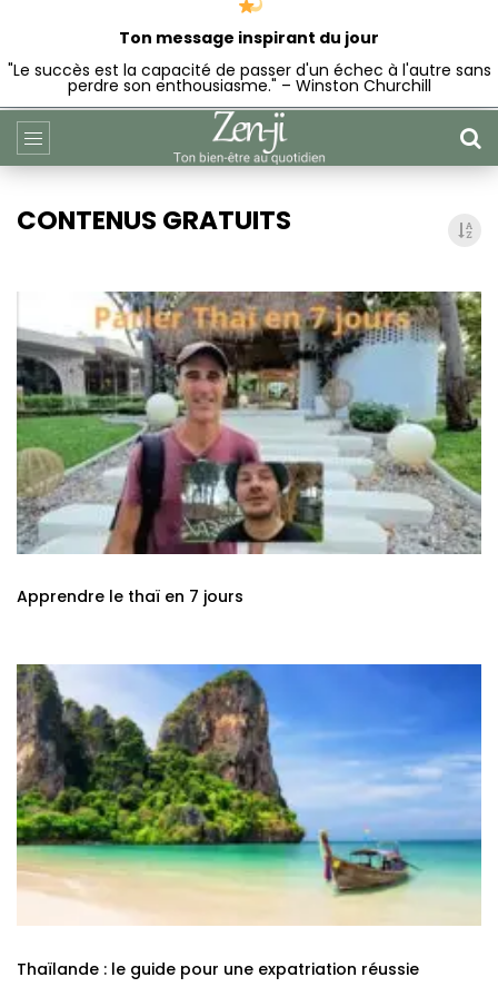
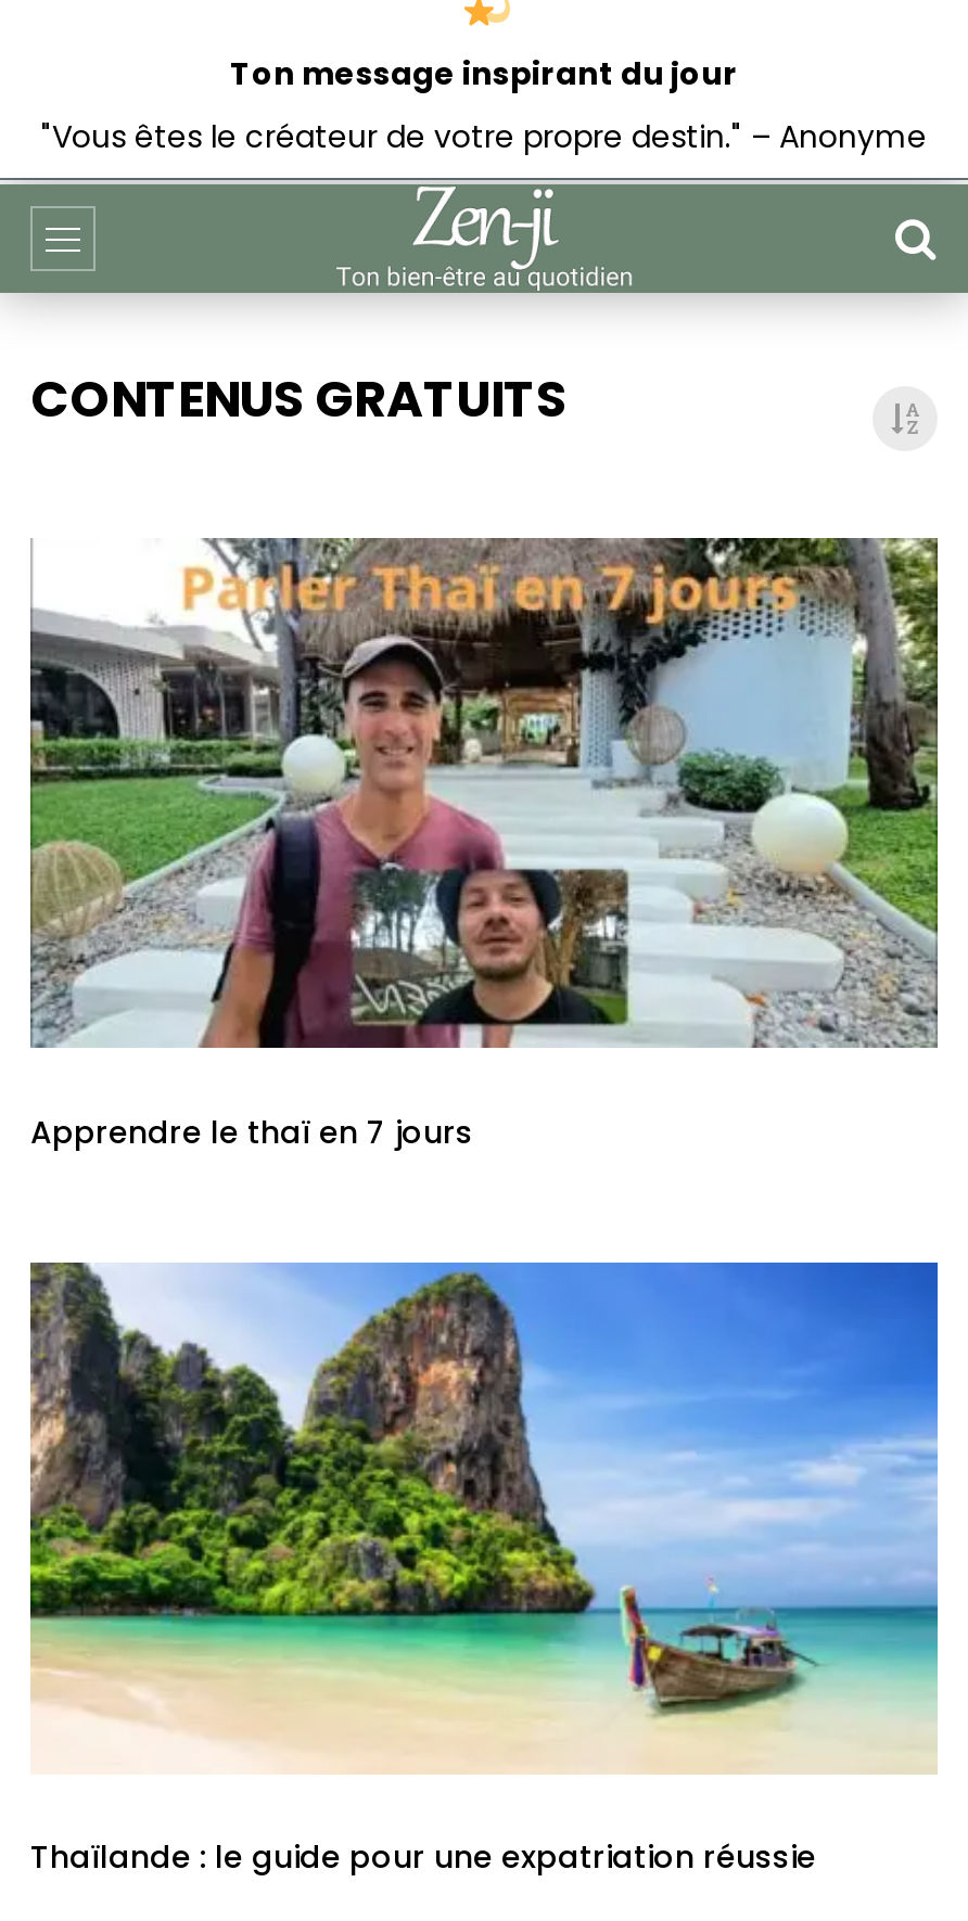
[7,59,491,97] "Le succès est la capacité de passer d'un échec à l'autre sans | perdre son enthousiasme." – Winston Churchill -> [41,115,927,158] "Vous êtes le créateur de votre propre destin." – Anonyme

